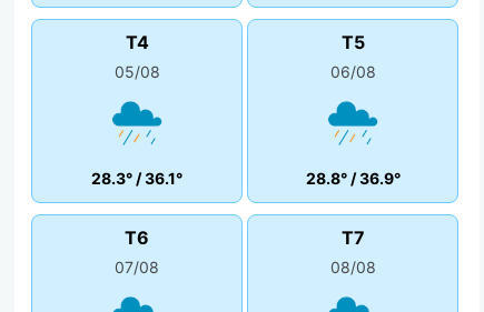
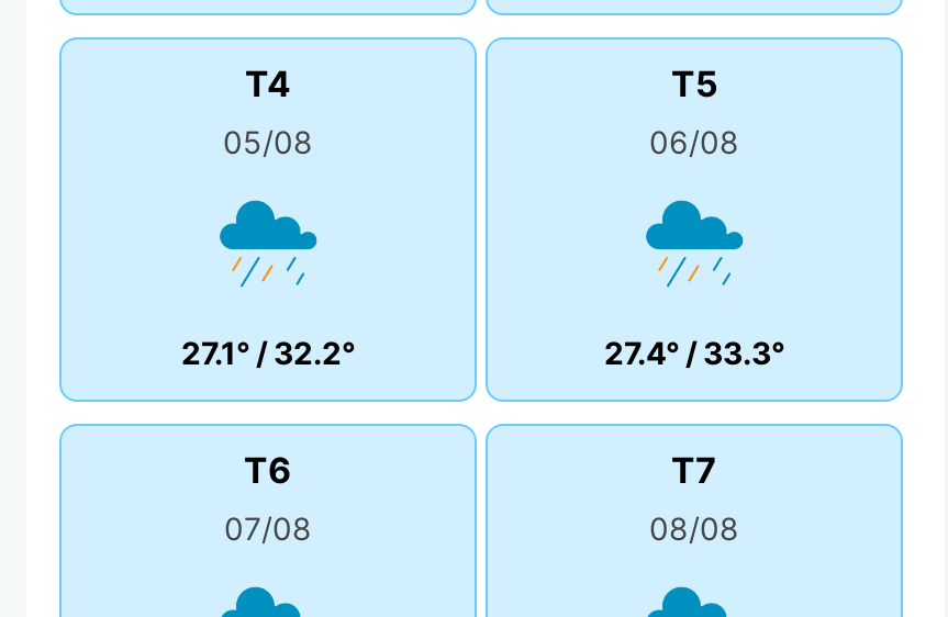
[91,168,182,187] 28.3° / 36.1° -> [181,333,355,370] 27.1° / 32.2°
[305,168,400,187] 28.8° / 36.9° -> [604,333,784,370] 27.4° / 33.3°

